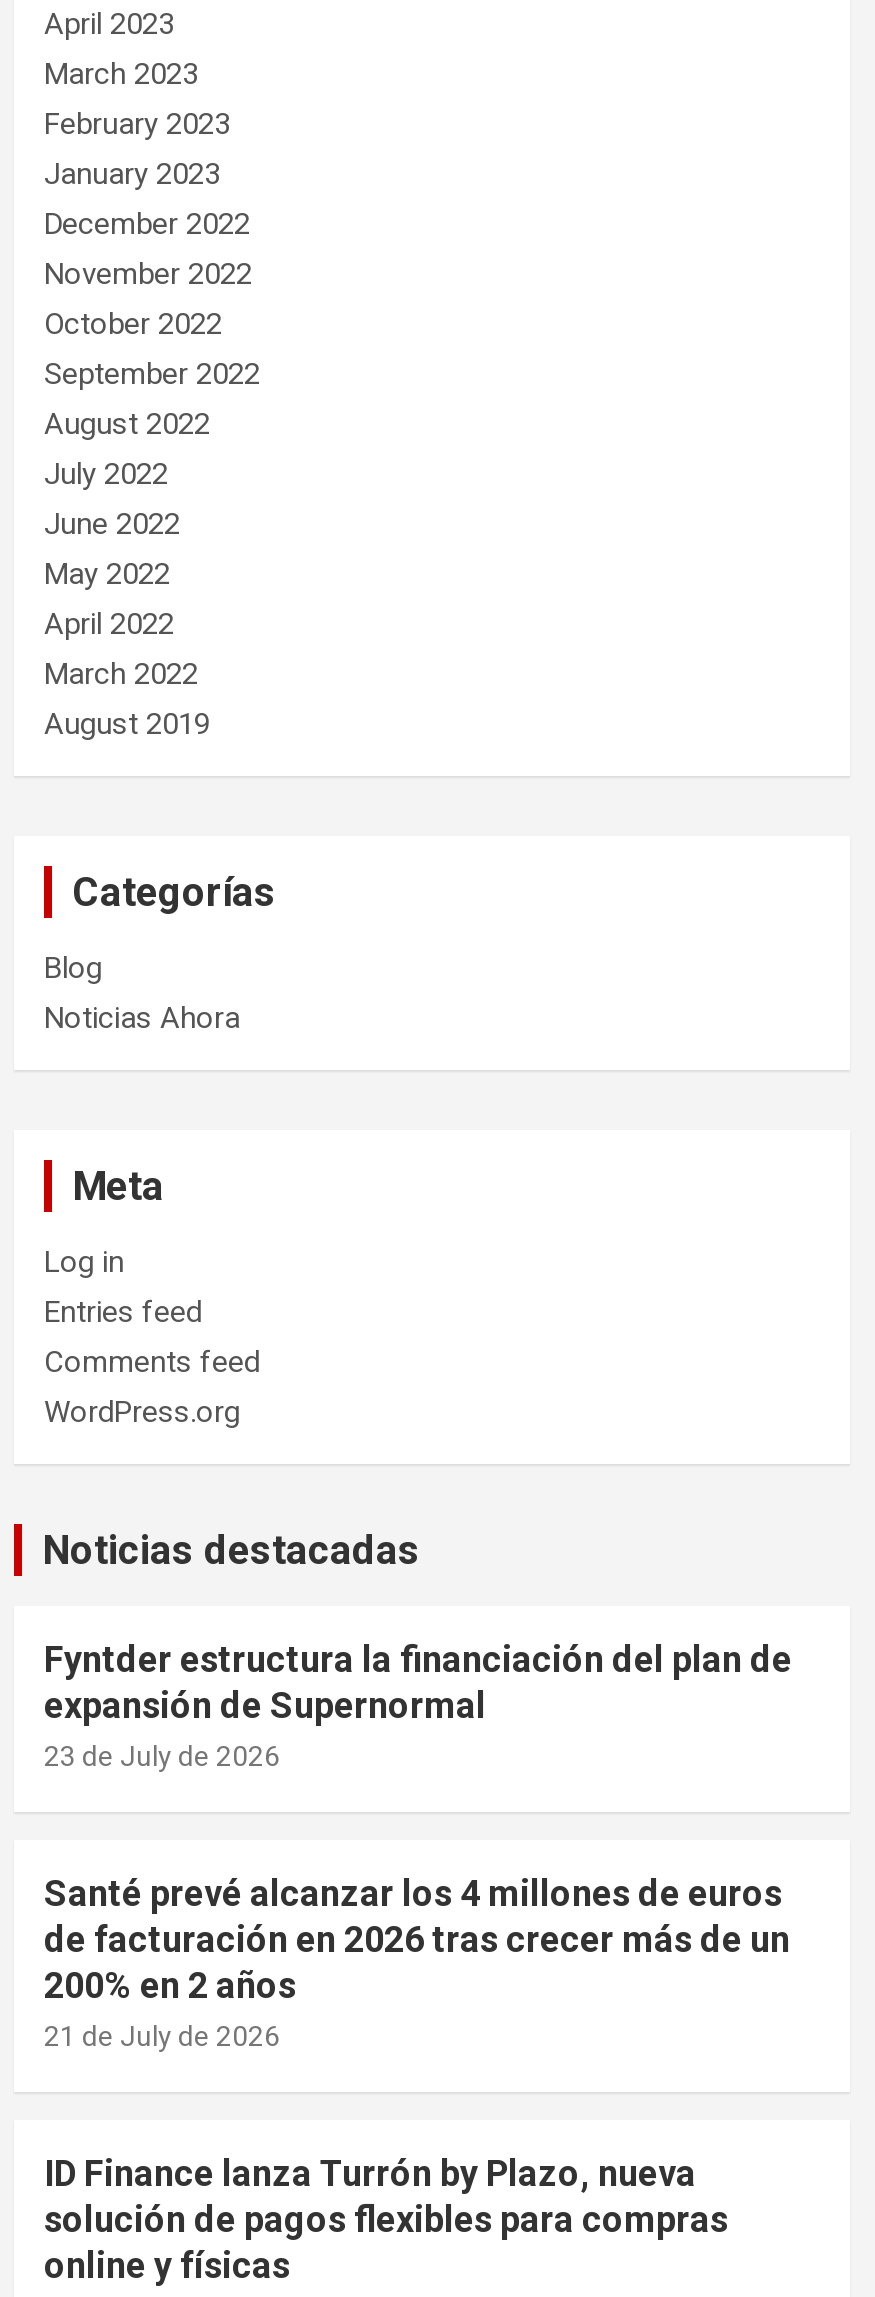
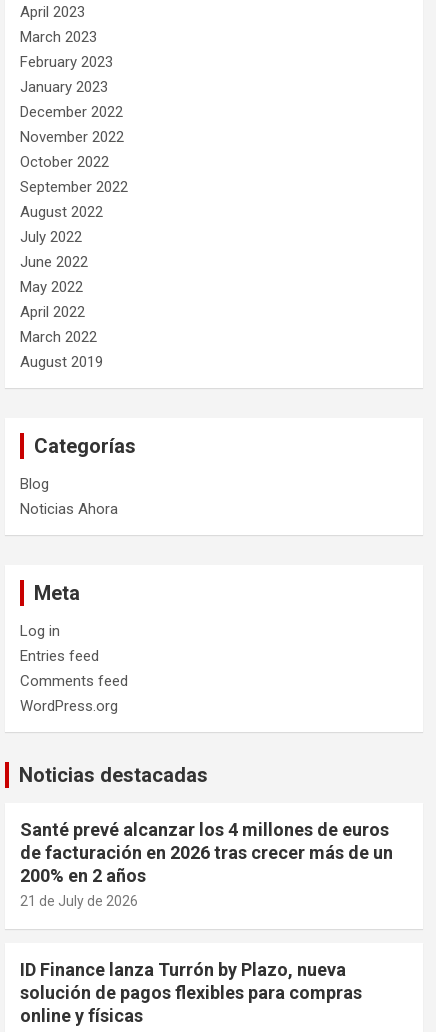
[44,1639,792,1773] Fyntder estructura la financiación del plan de | expansión de Supernormal | 23 de July de 2026 -> none

